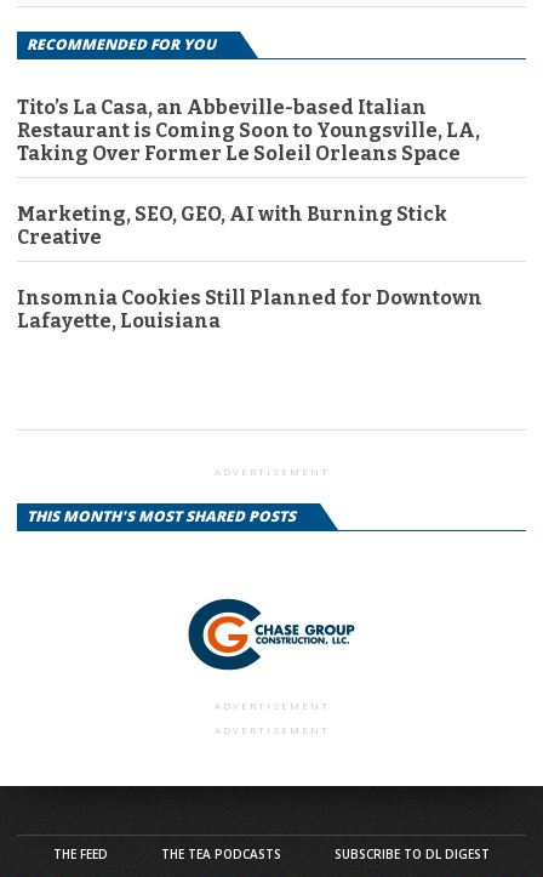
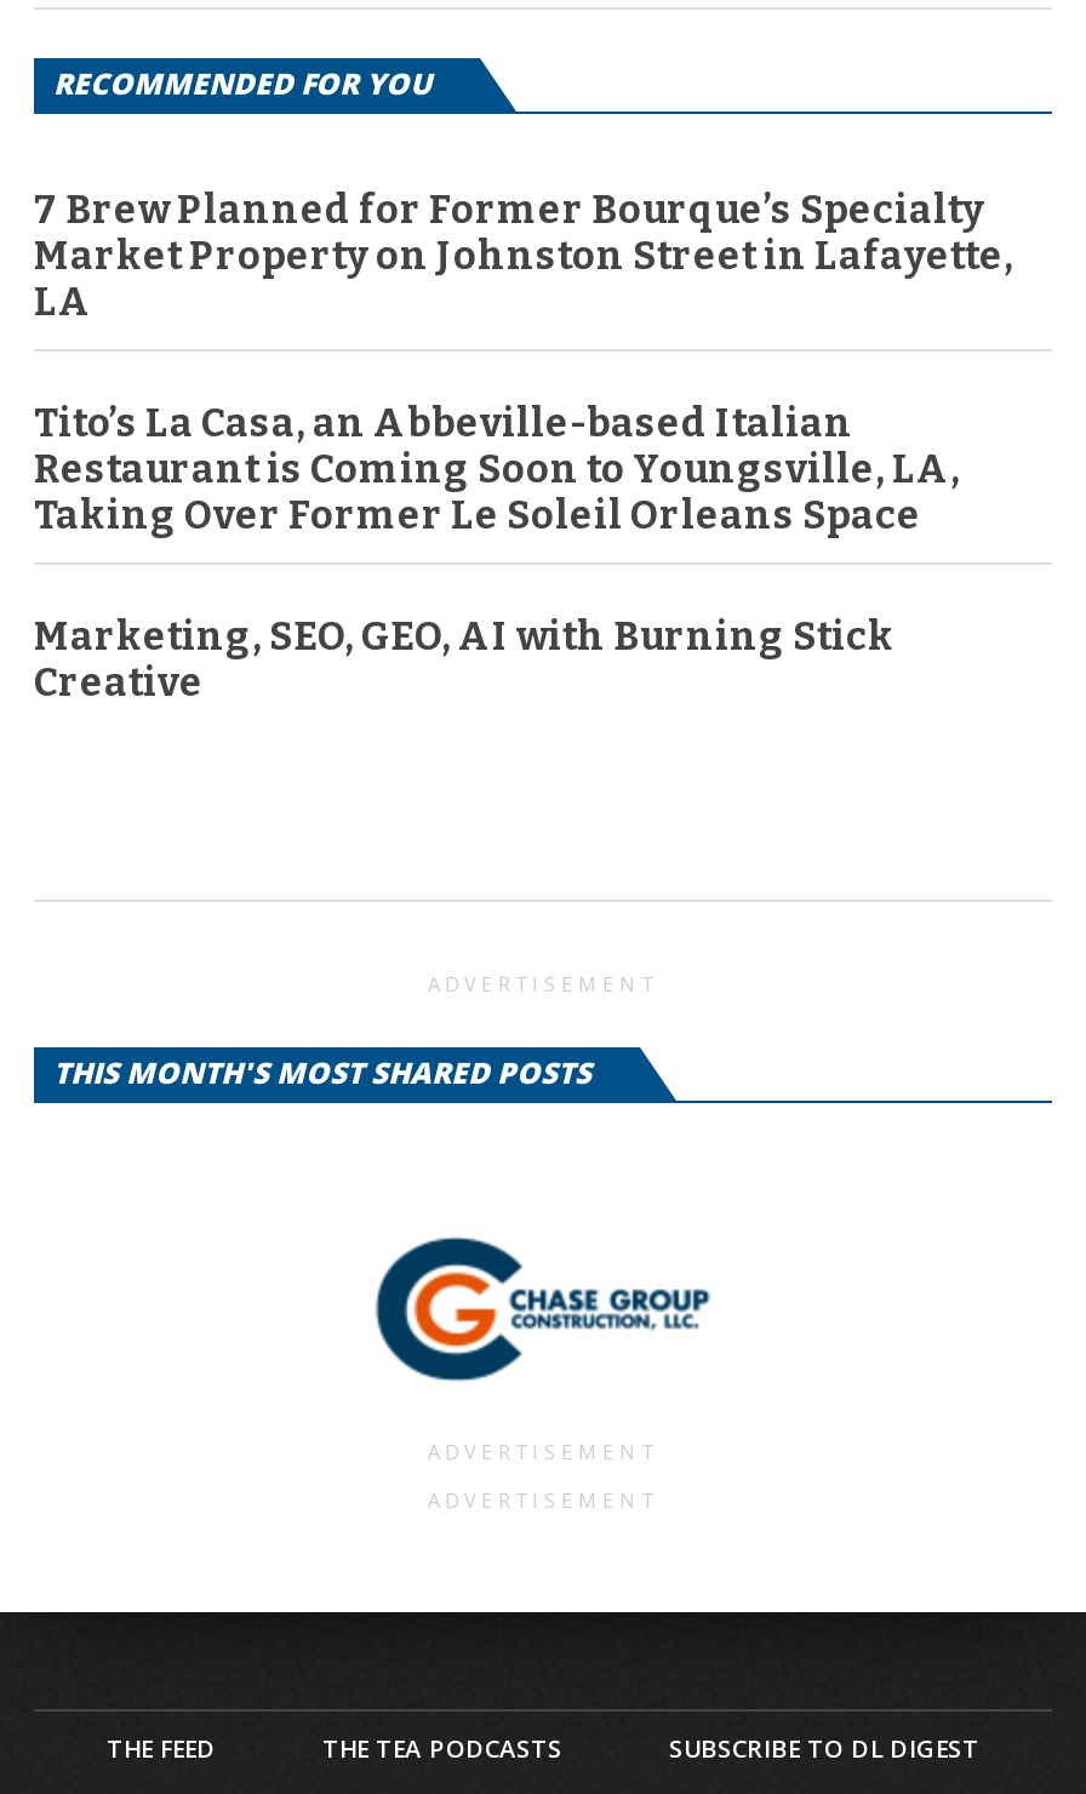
none -> [34,188,1013,326] 7 Brew Planned for Former Bourque’s Specialty | Market Property on Johnston Street in Lafayette, | LA
moved [17,96,480,249] -> [34,401,960,706]: Tito’s La Casa, an Abbeville-based Italian | Restaurant is Coming Soon to Youngsville, LA, | Taking Over Former Le Soleil Orleans Space | Marketing, SEO, GEO, AI with Burning Stick | Creative
[17,287,482,333] Insomnia Cookies Still Planned for Downtown | Lafayette, Louisiana -> none

